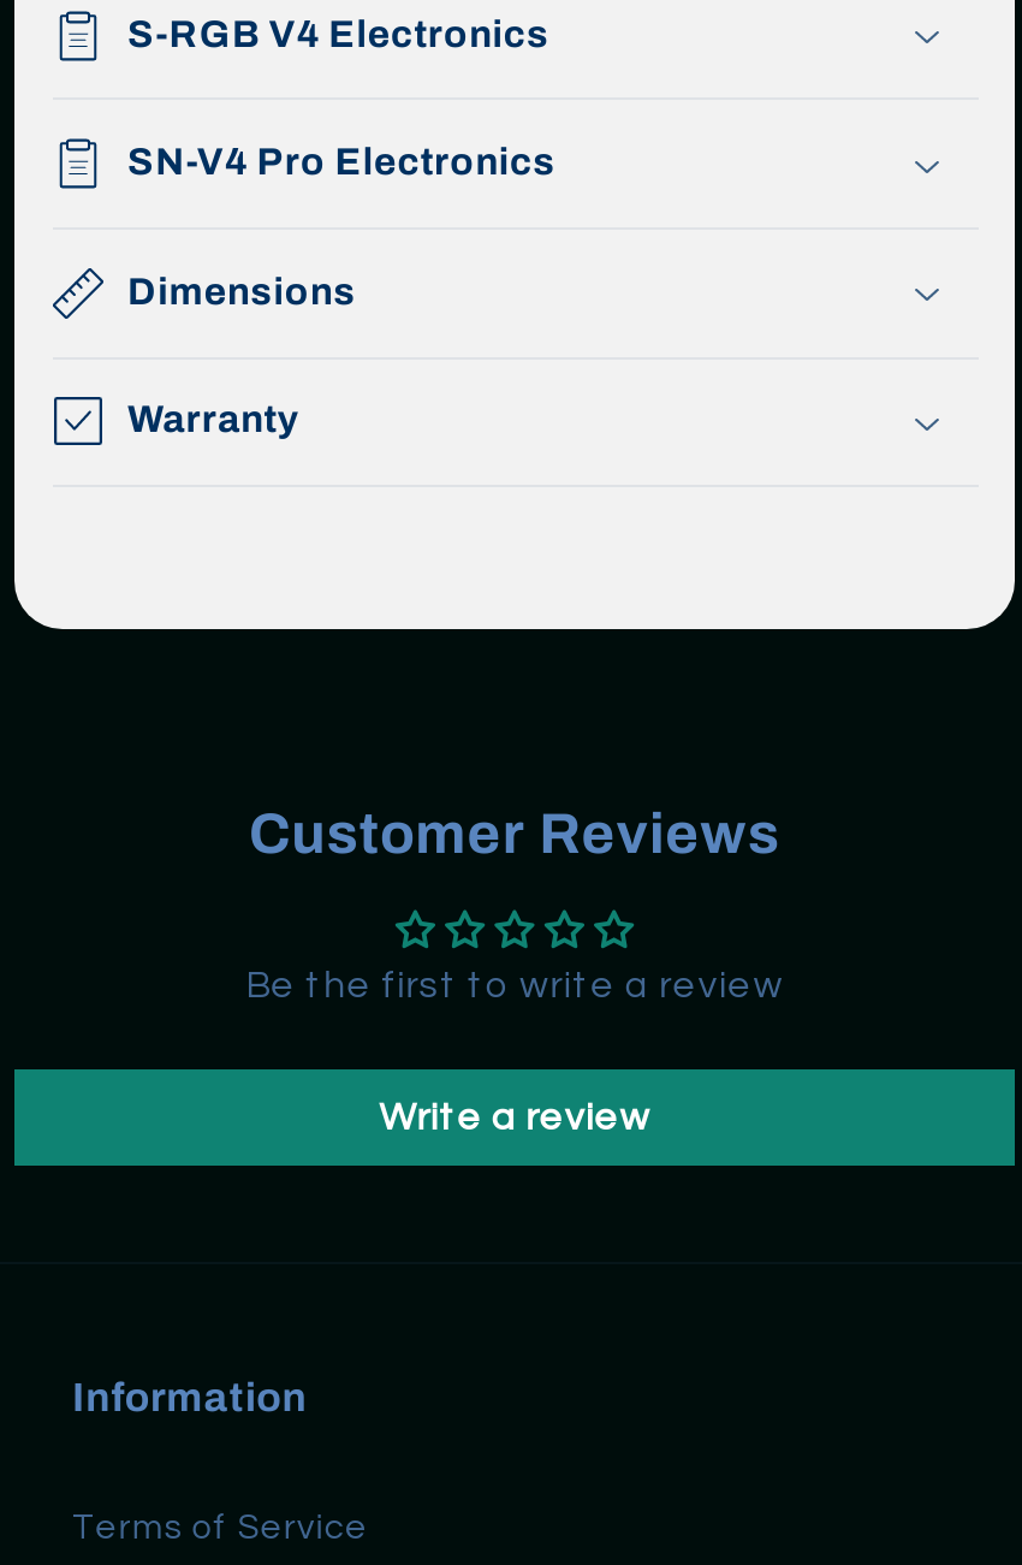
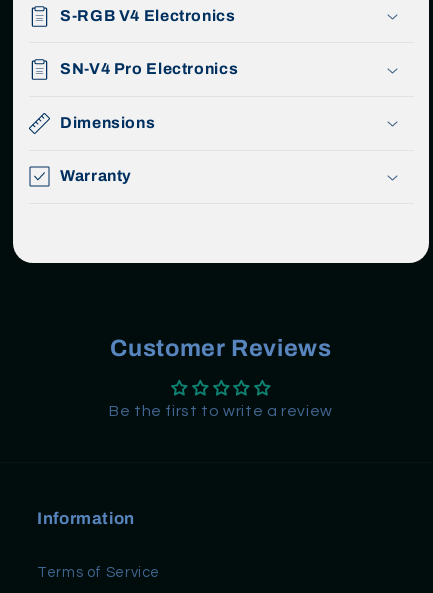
[379,1097,650,1136] Write a review -> none

